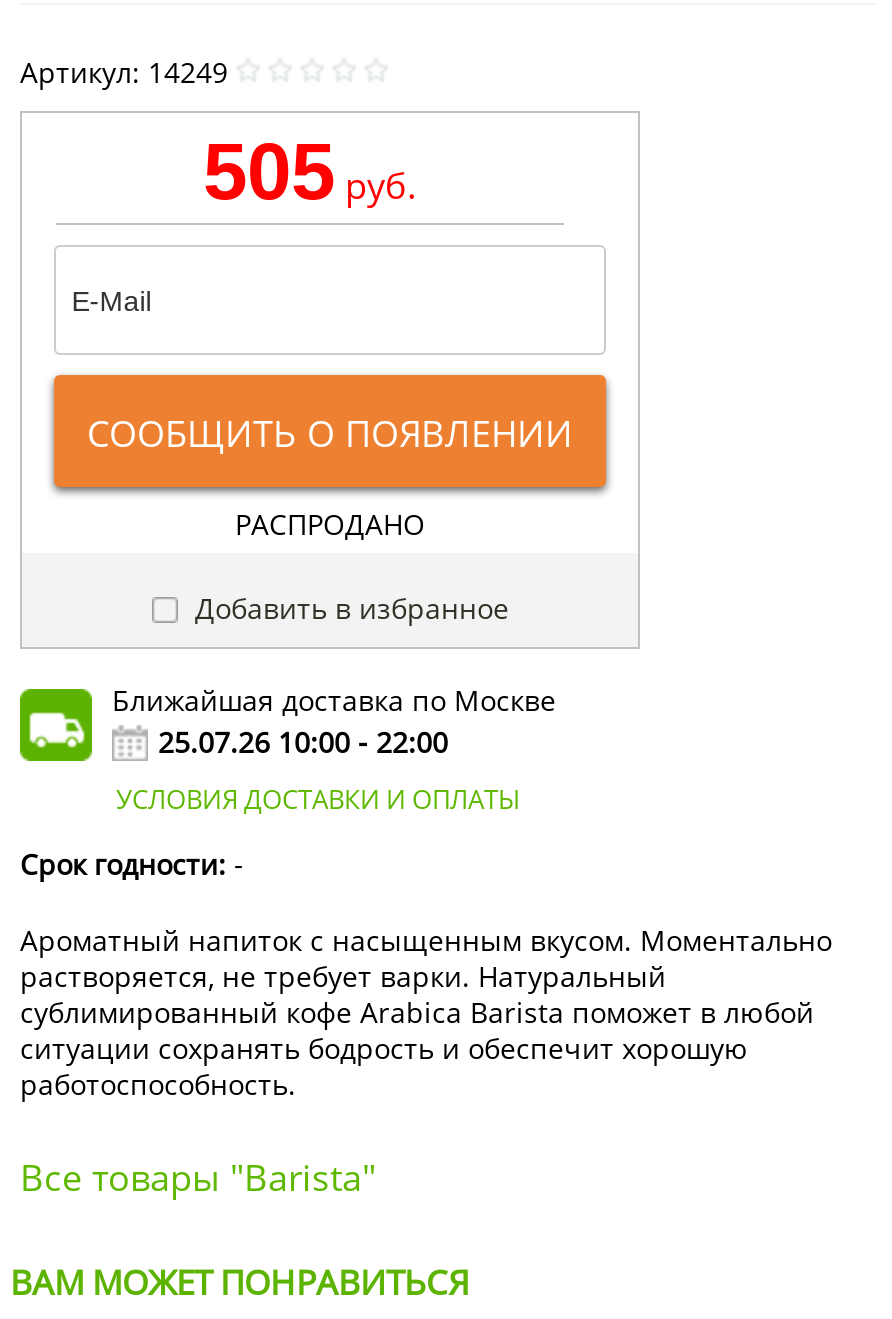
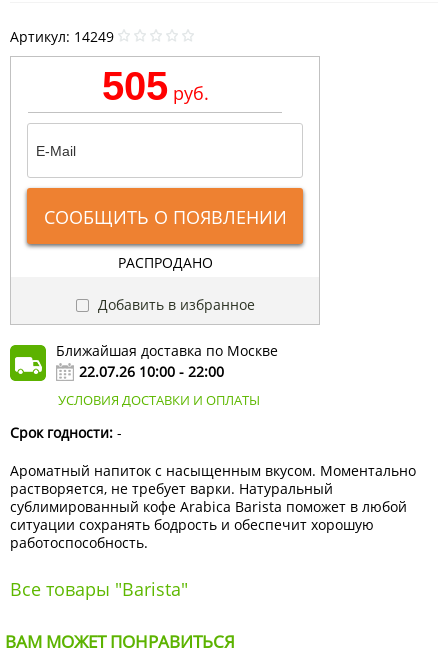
[158,724,448,762] 25.07.26 10:00 - 22:00 -> [79,362,224,381] 22.07.26 10:00 - 22:00

